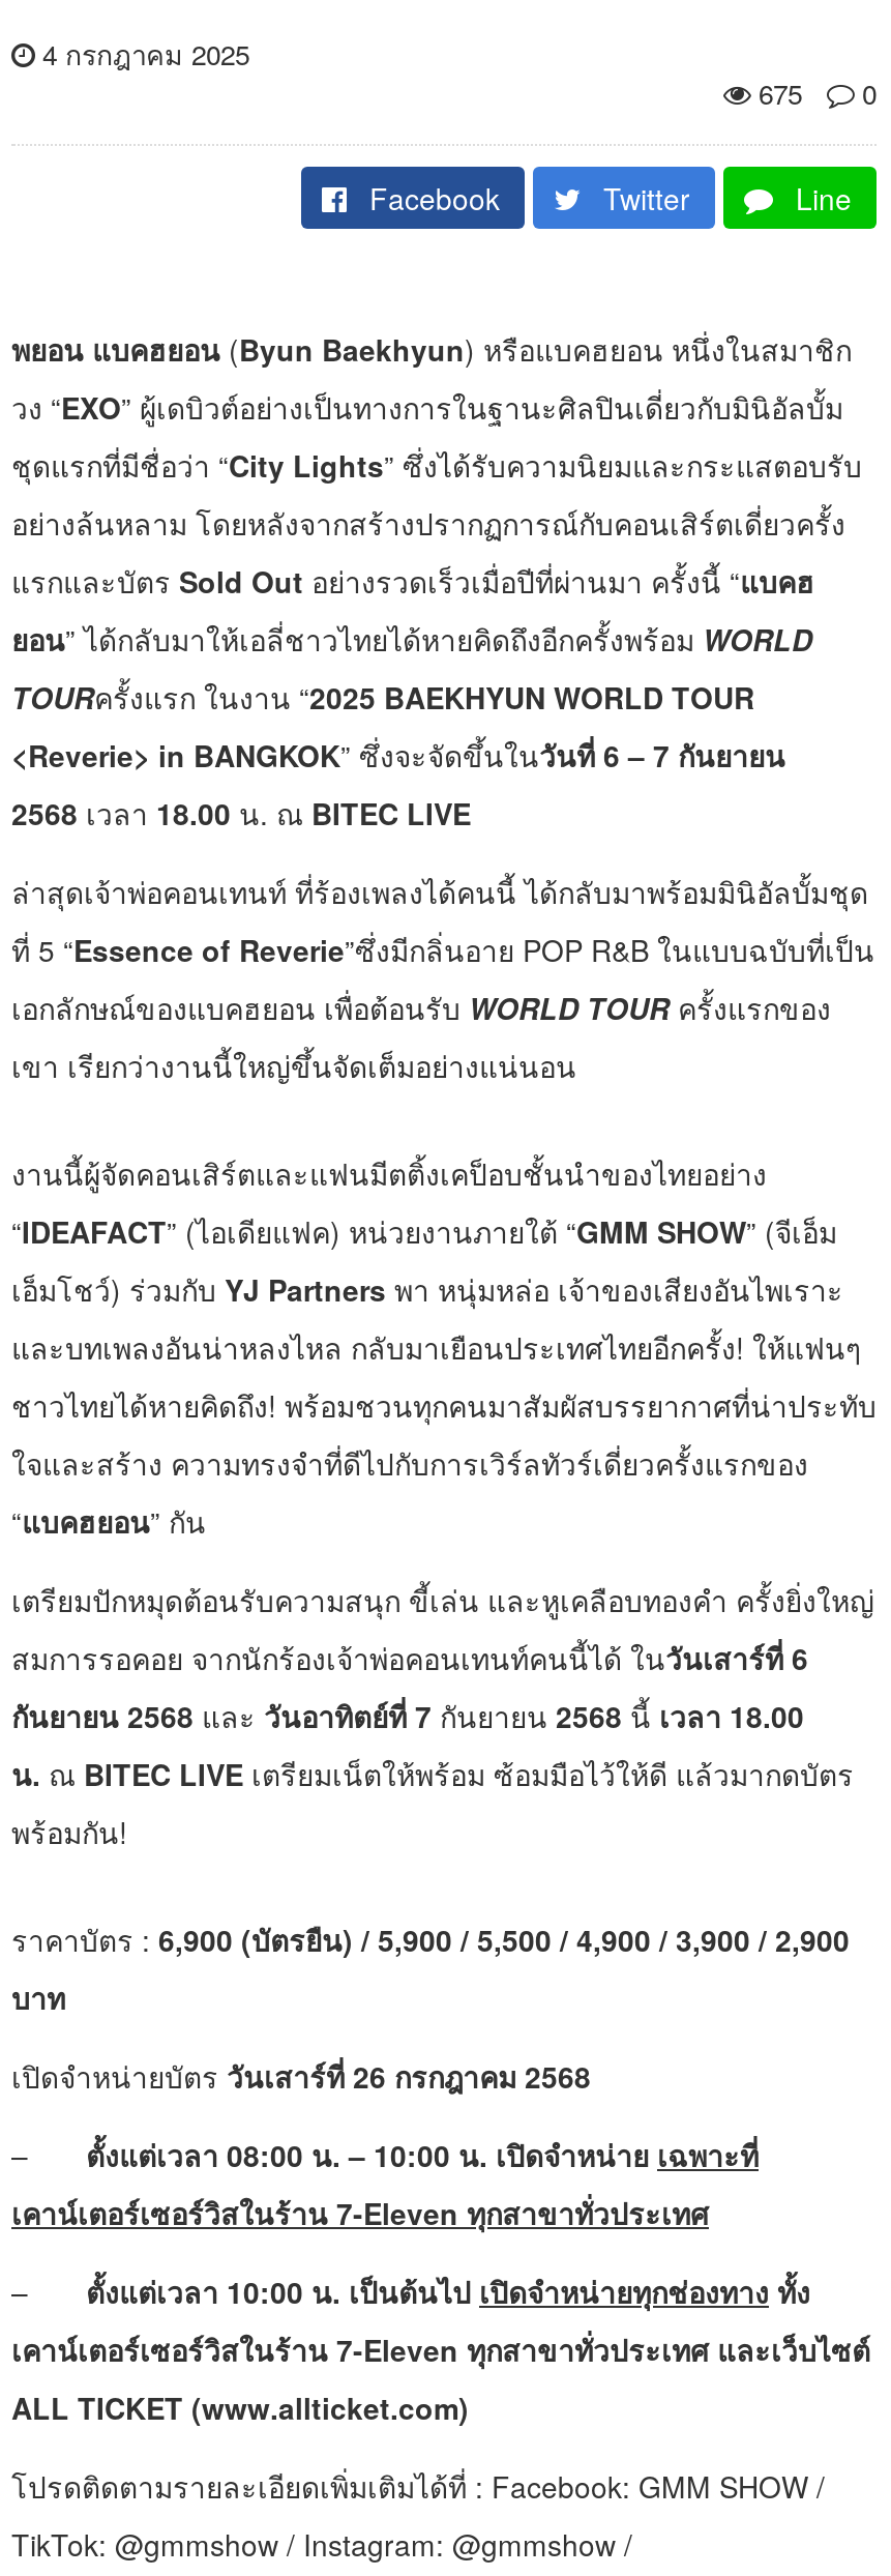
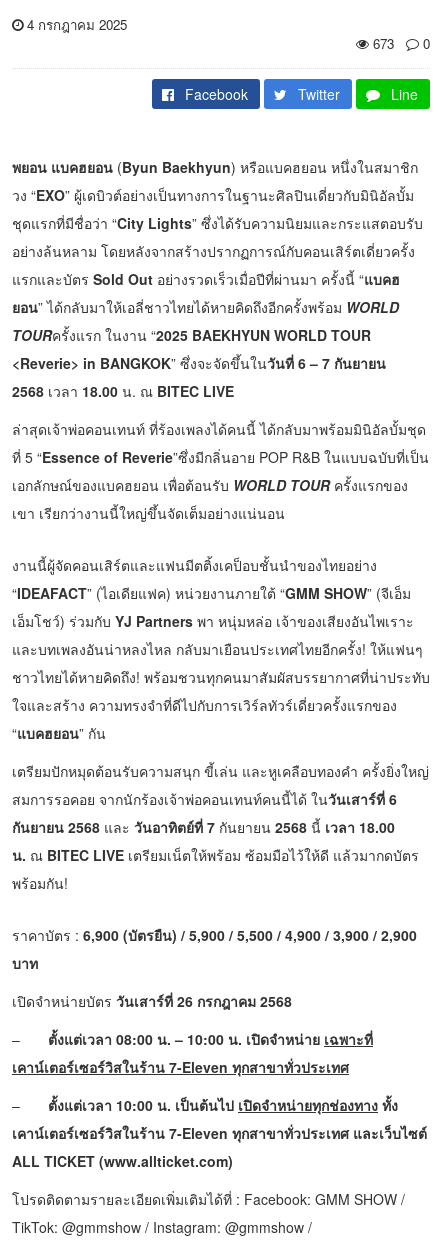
[750,74,877,113] 675 0 -> [369,34,430,53] 673 0

